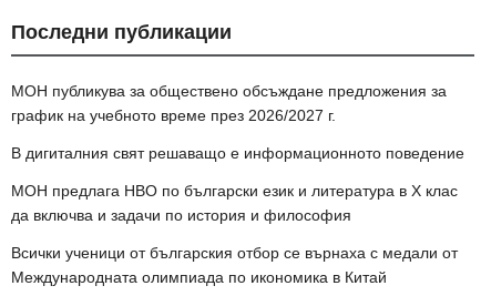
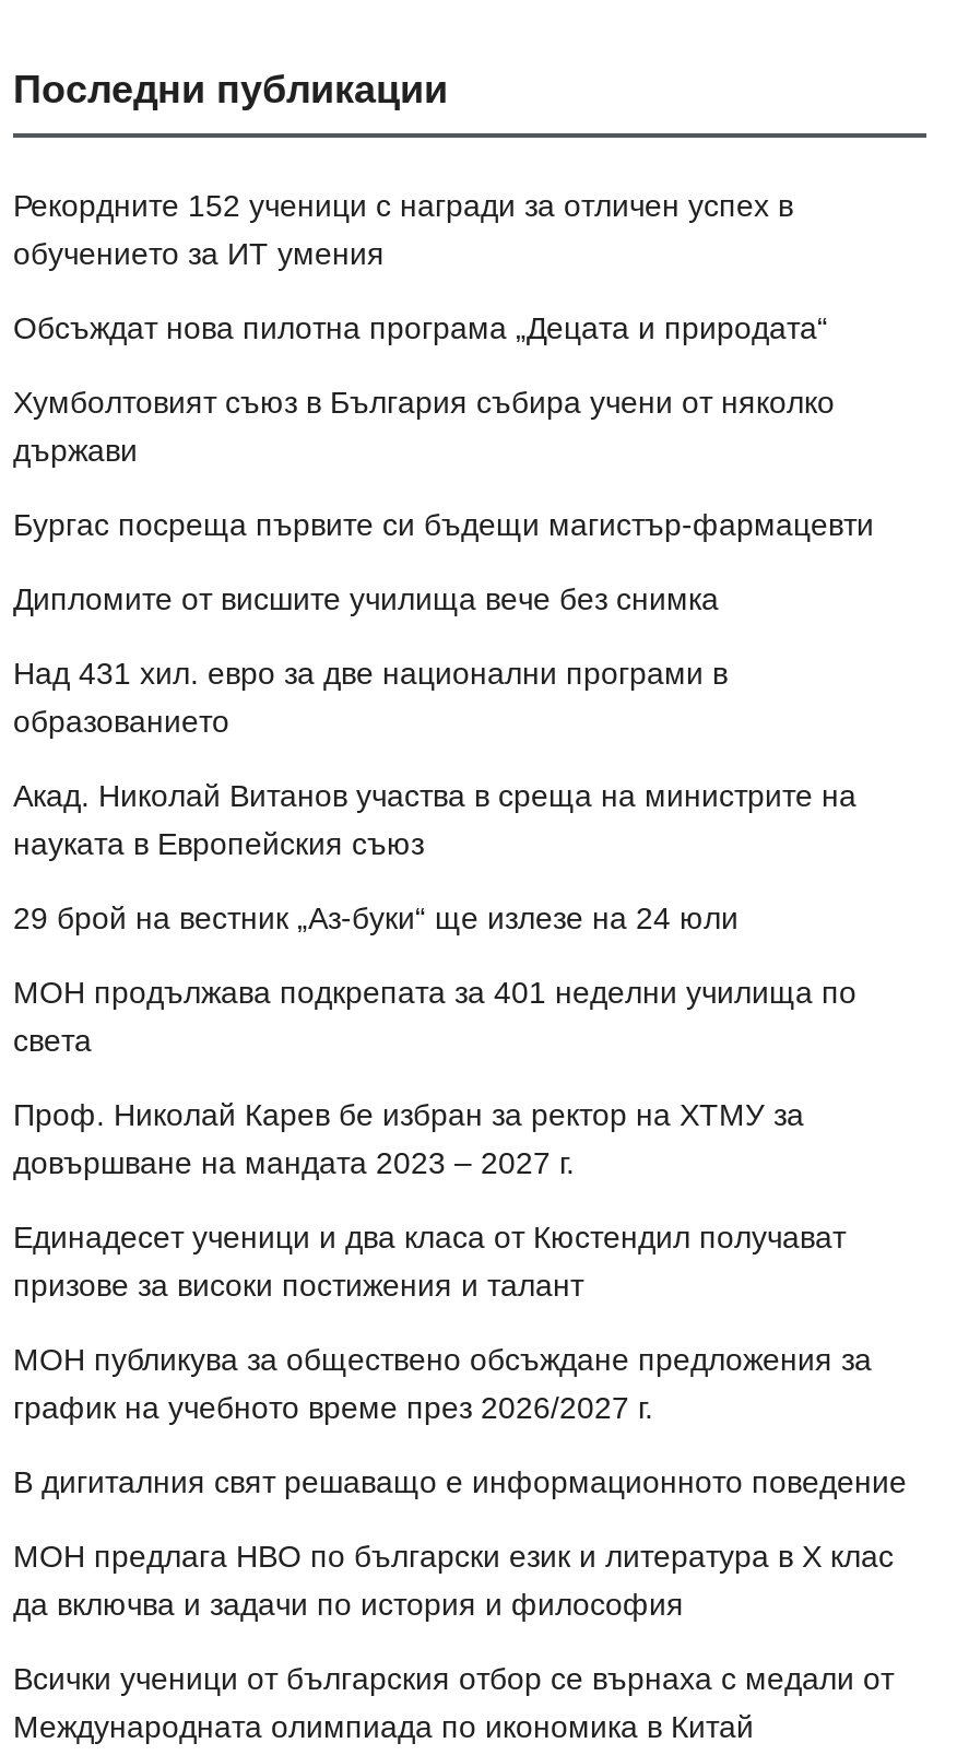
none -> [13,188,874,1303] Рекордните 152 ученици с награди за отличен успех в | обучението за ИТ умения | Обсъждат нова пилотна програма „Децата и природата“ | Хумболтовият съюз в България събира учени от няколко | държави | Бургас посреща първите си бъдещи магистър-фармацевти | Дипломите от висшите училища вече без снимка | Над 431 хил. евро за две национални програми в | образованието | Акад. Николай Витанов участва в среща на министрите на | науката в Европейския съюз | 29 брой на вестник „Аз-буки“ ще излезе на 24 юли | МОН продължава подкрепата за 401 неделни училища по | света | Проф. Николай Карев бе избран за ректор на ХТМУ за | довършване на мандата 2023 – 2027 г. | Единадесет ученици и два класа от Кюстендил получават | призове за високи постижения и талант

